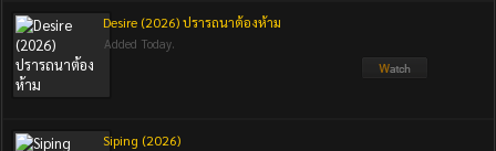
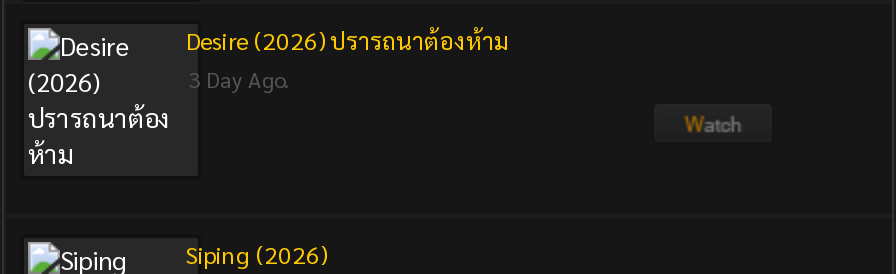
[104,35,175,52] Added Today. -> [188,64,290,94] 3 Day Ago.

